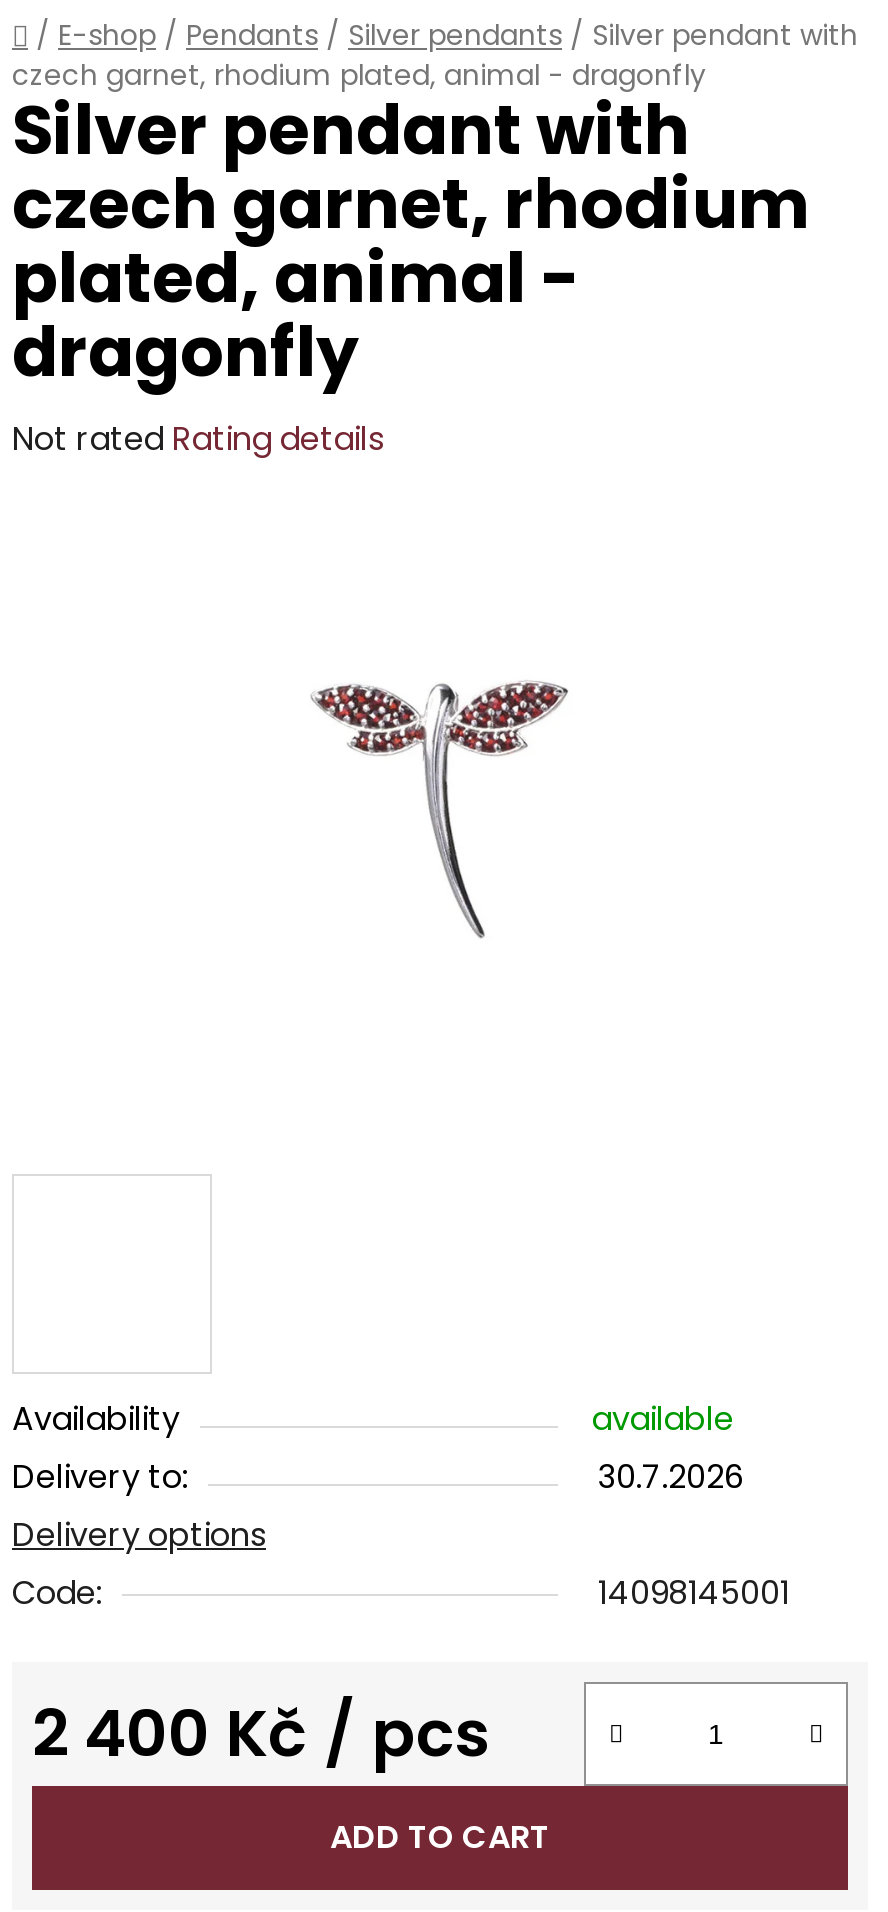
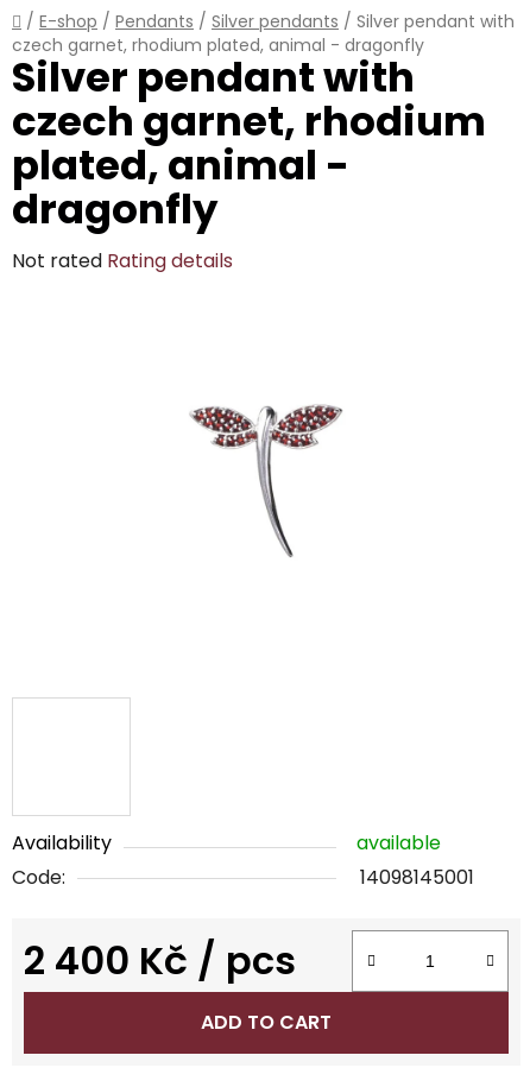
[12,1455,744,1559] Delivery to: | 30.7.2026 | Delivery options -> none

